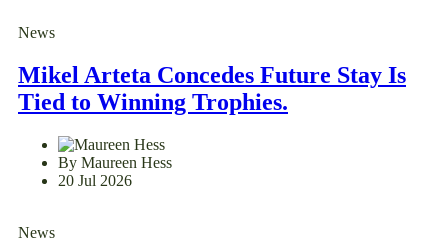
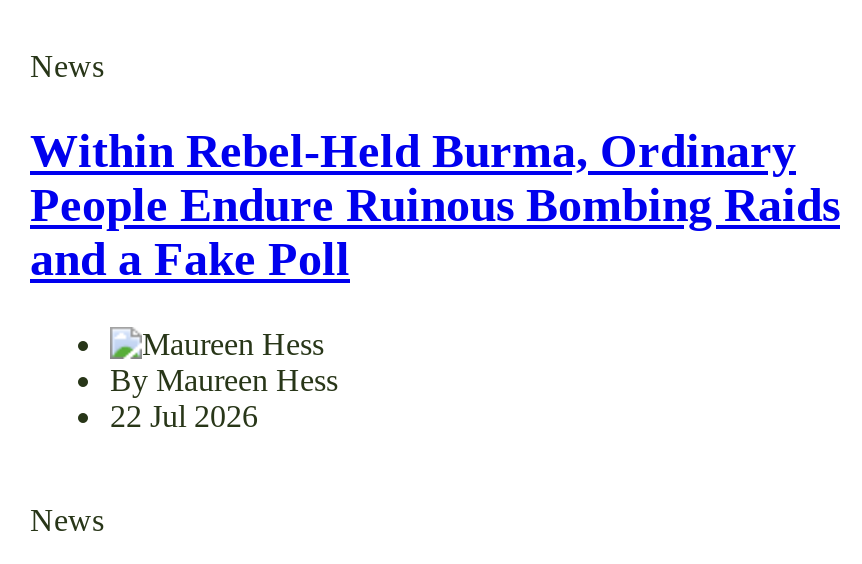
[18,62,406,115] Mikel Arteta Concedes Future Stay Is | Tied to Winning Trophies. -> [30,125,840,285] Within Rebel-Held Burma, Ordinary | People Endure Ruinous Bombing Raids | and a Fake Poll
[58,172,132,189] 20 Jul 2026 -> [110,399,258,433] 22 Jul 2026

